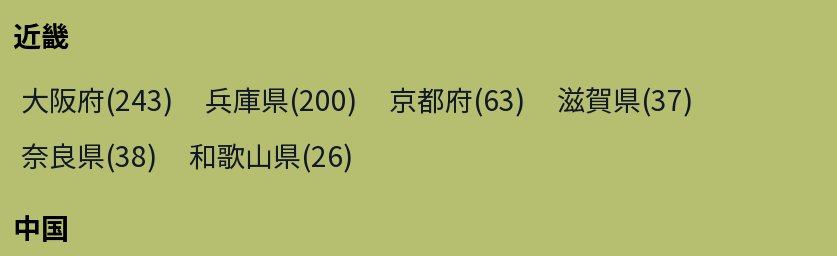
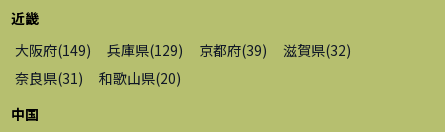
[21,79,173,119] 大阪府(243) -> [15,40,91,60] 大阪府(149)
[205,79,357,119] 兵庫県(200) -> [107,40,183,60] 兵庫県(129)
[389,79,525,119] 京都府(63) -> [199,40,267,60] 京都府(39)
[557,79,693,119] 滋賀県(37) -> [283,40,351,60] 滋賀県(32)
[21,135,157,175] 奈良県(38) -> [15,68,83,88] 奈良県(31)
[189,135,353,175] 和歌山県(26) -> [99,68,181,88] 和歌山県(20)

